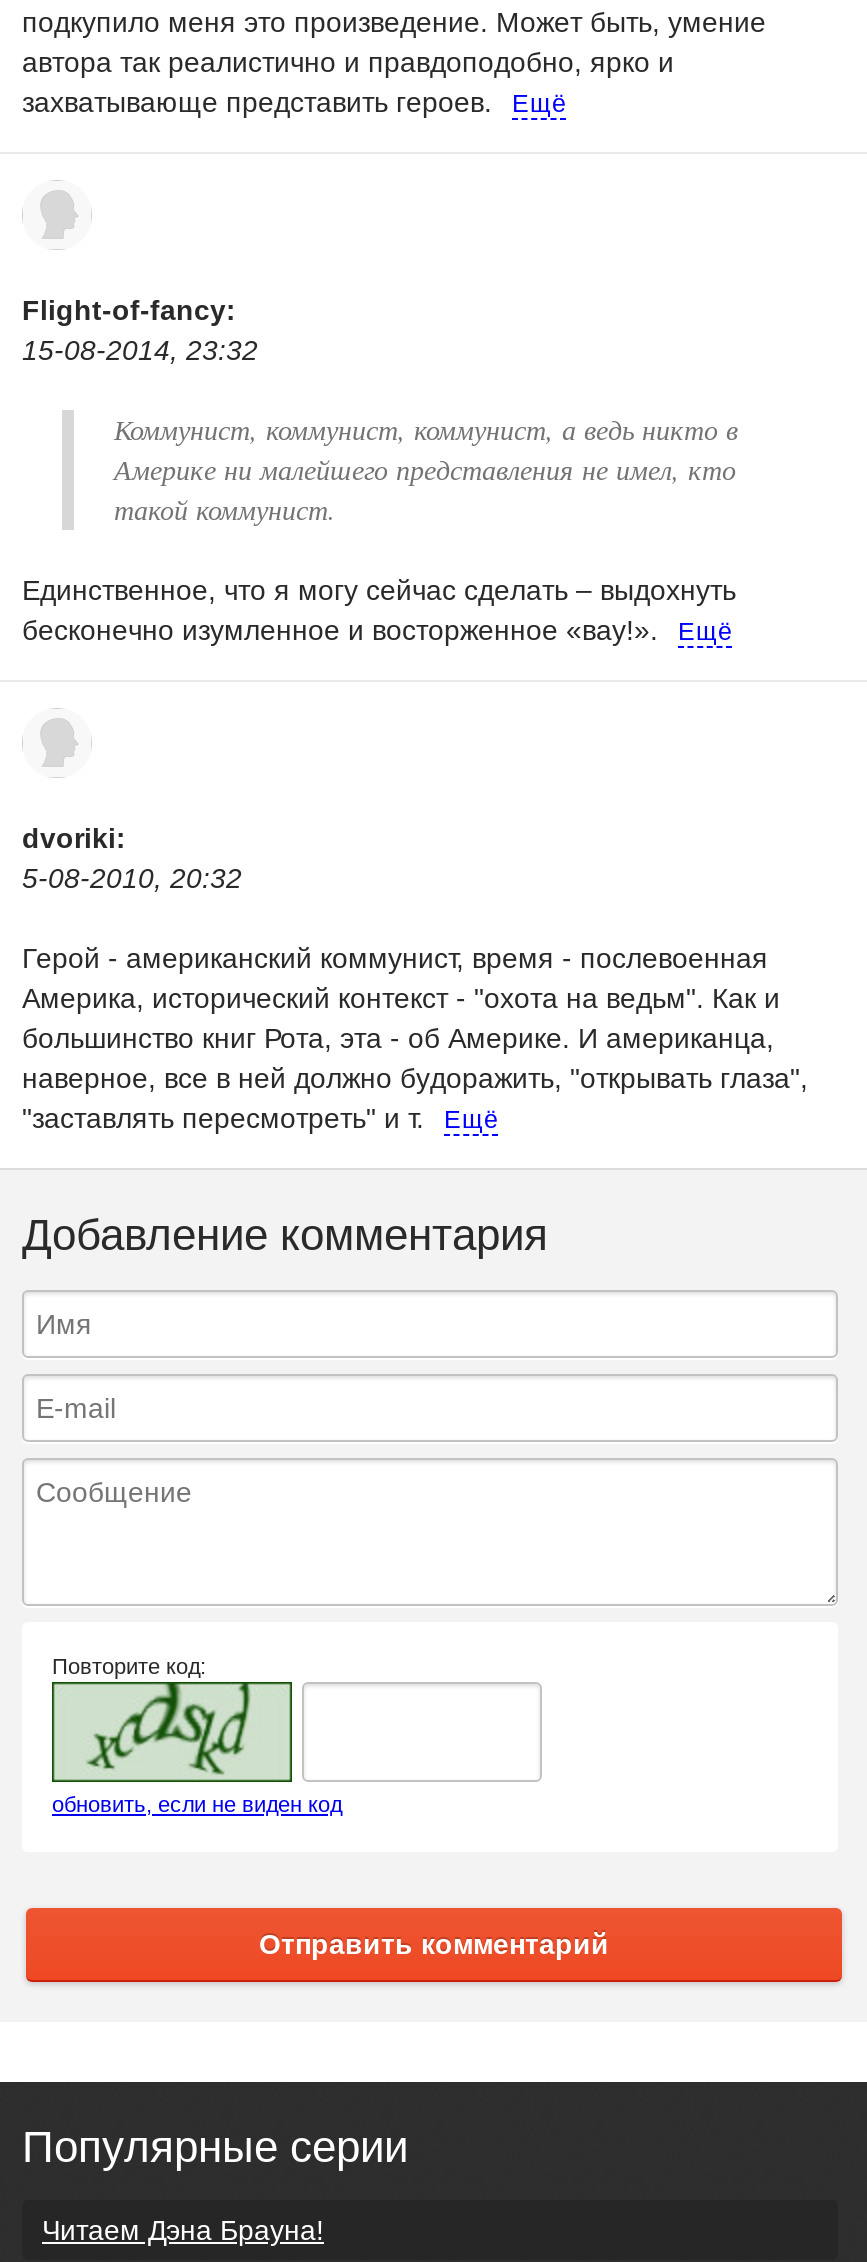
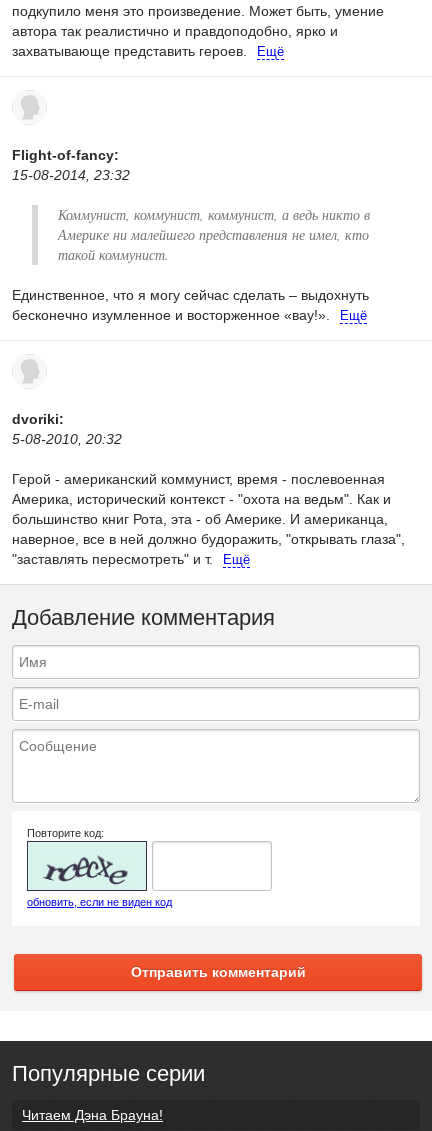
[52,1682,292,1782] [image] -> [30,841,144,889] [image]

